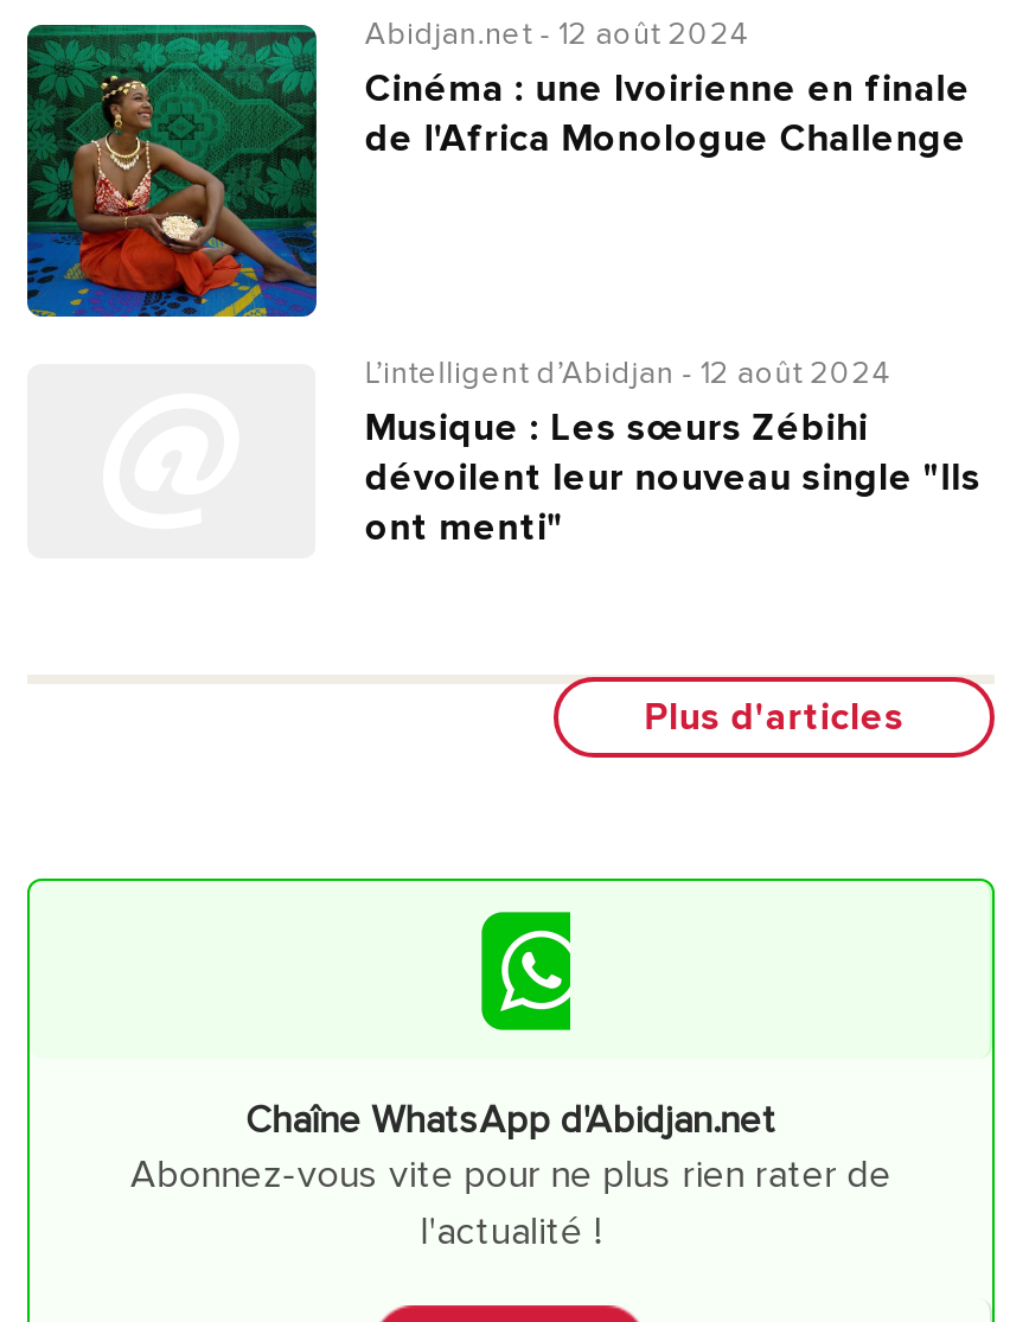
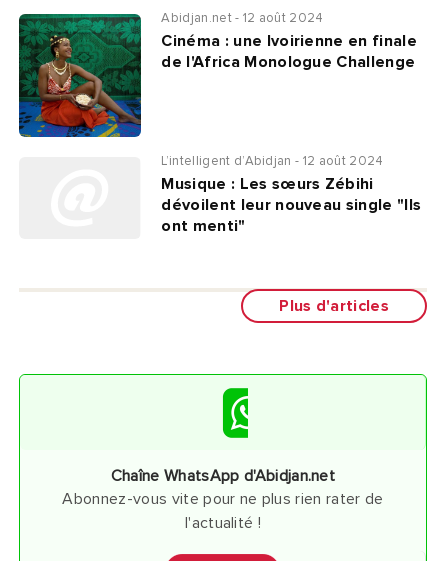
[478,909,573,1033] [image] -> [210,388,249,438] [image]

